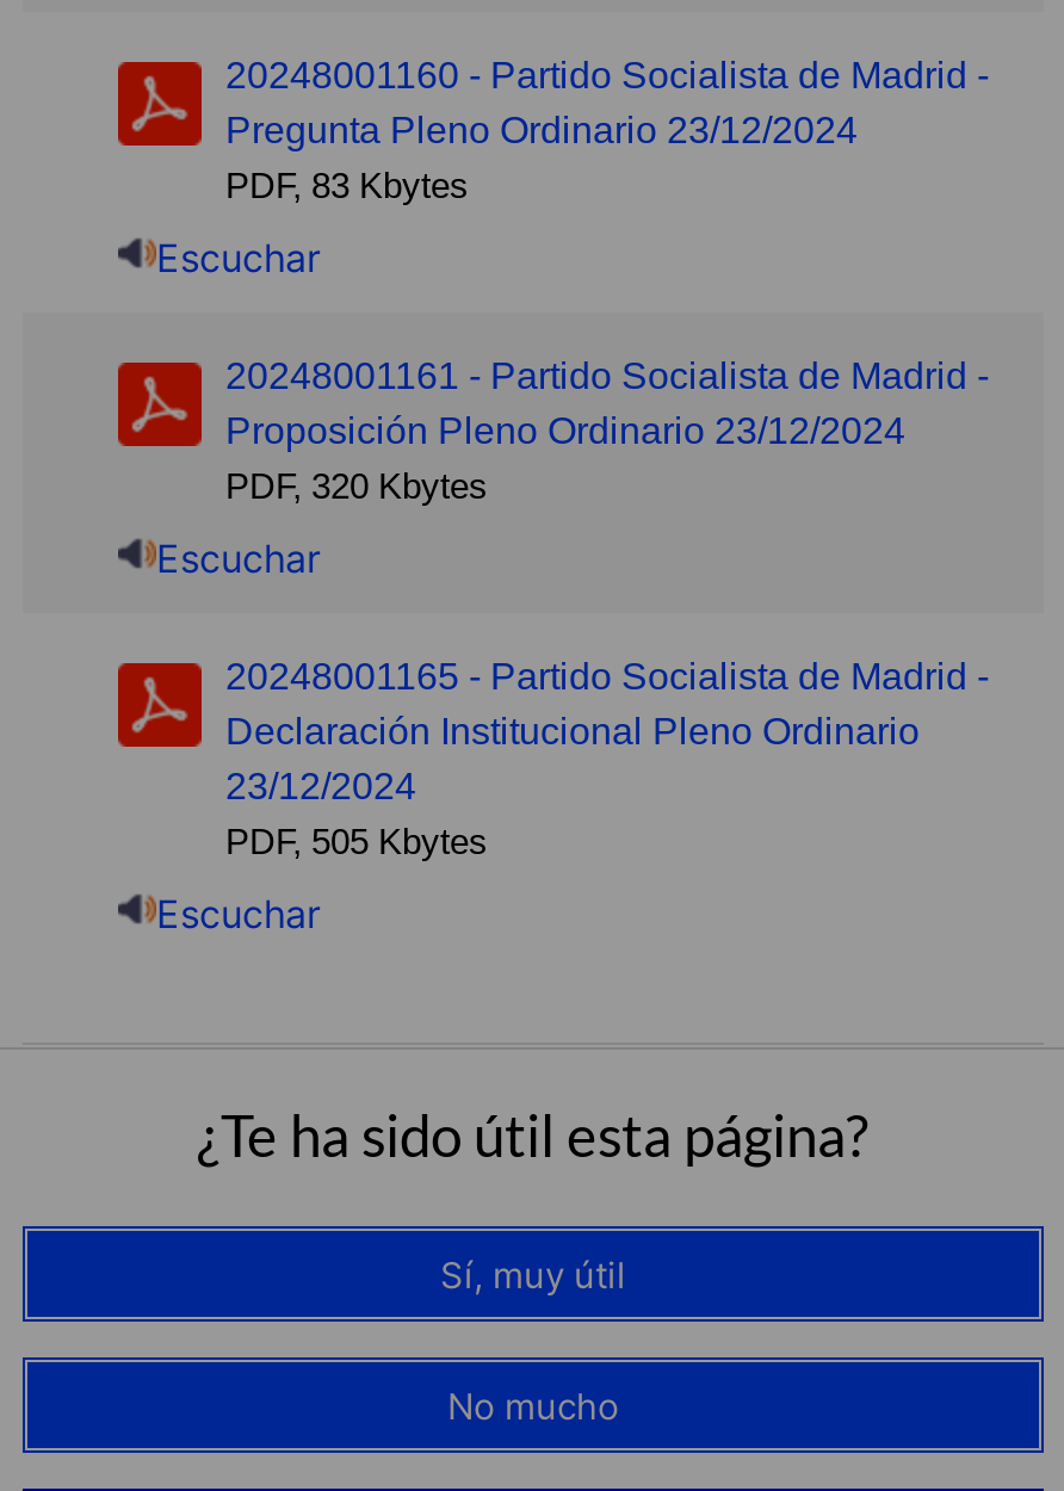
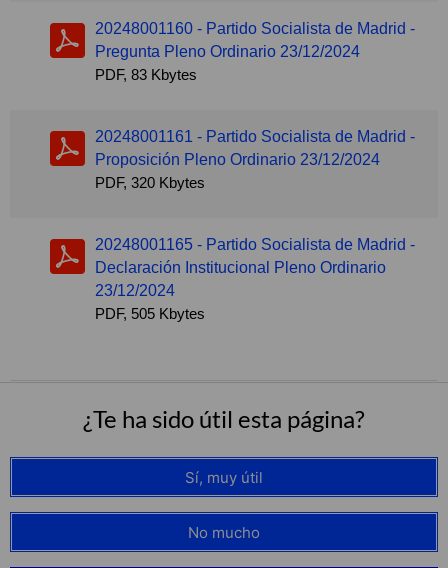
[156,235,321,282] Escuchar -> none
[156,535,321,583] Escuchar -> none
[156,891,321,938] Escuchar -> none

